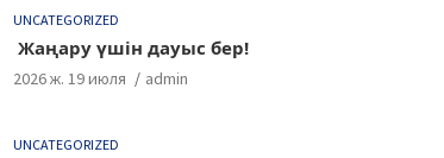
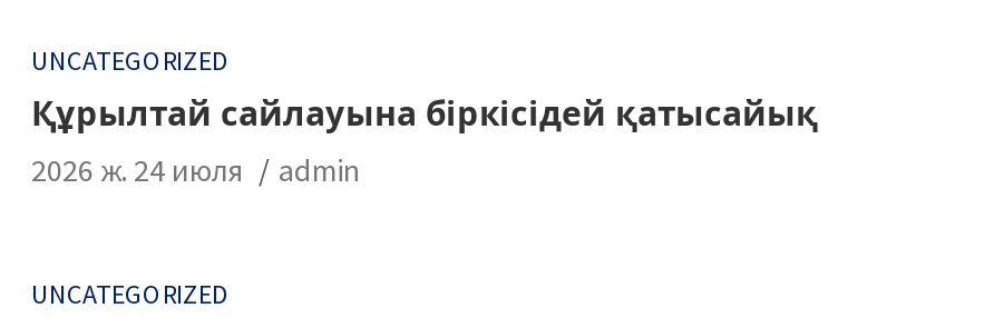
[13,36,249,89] Жаңару үшін дауыс бер! | 2026 ж. 19 июля -> [31,89,818,189] Құрылтай сайлауына біркісідей қатысайық | 2026 ж. 24 июля

